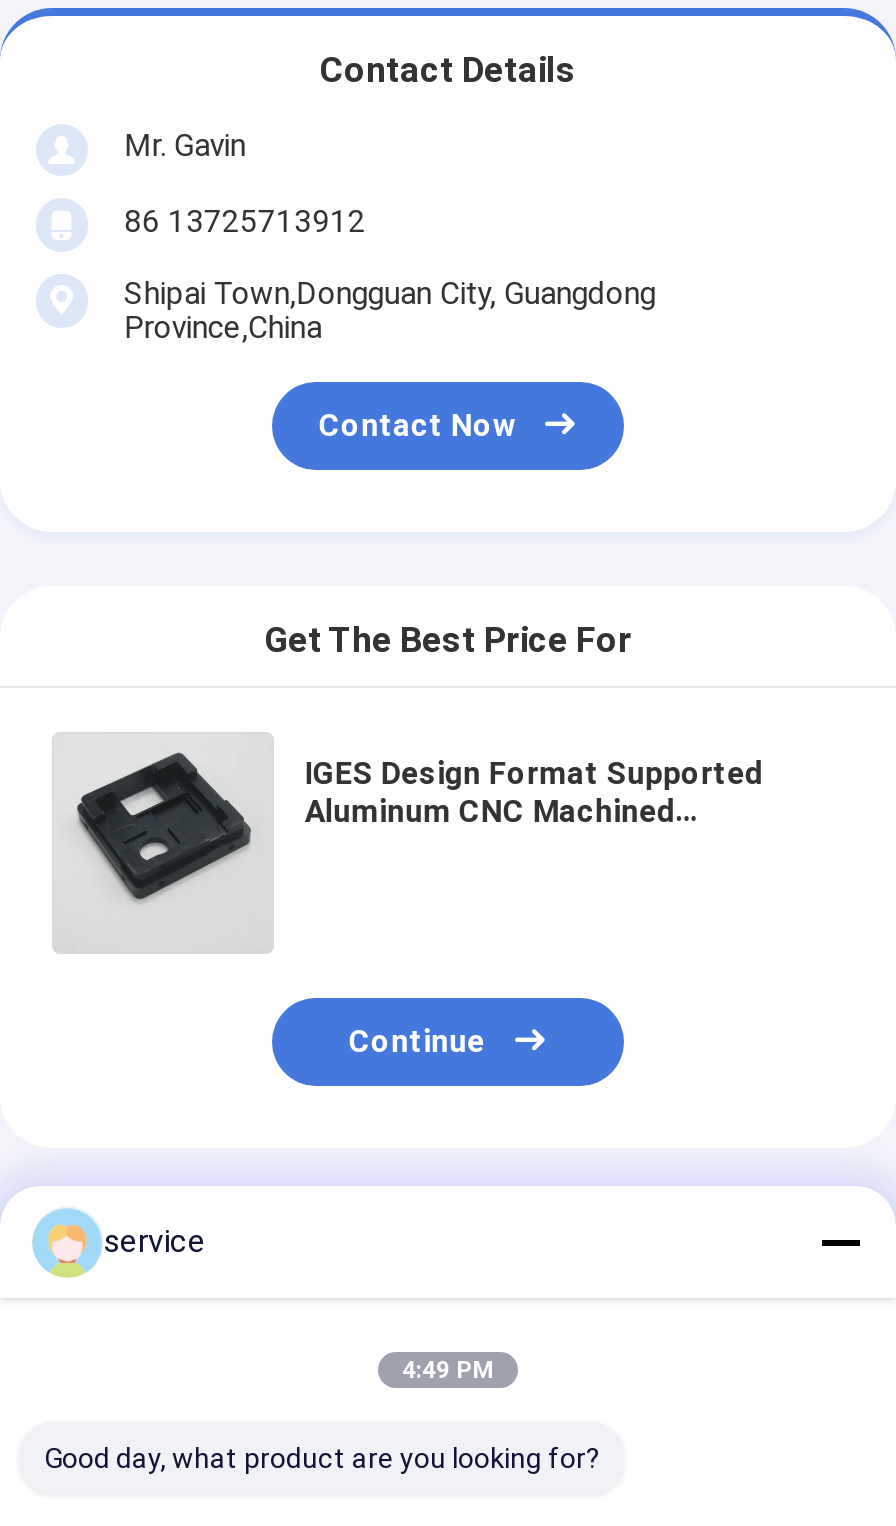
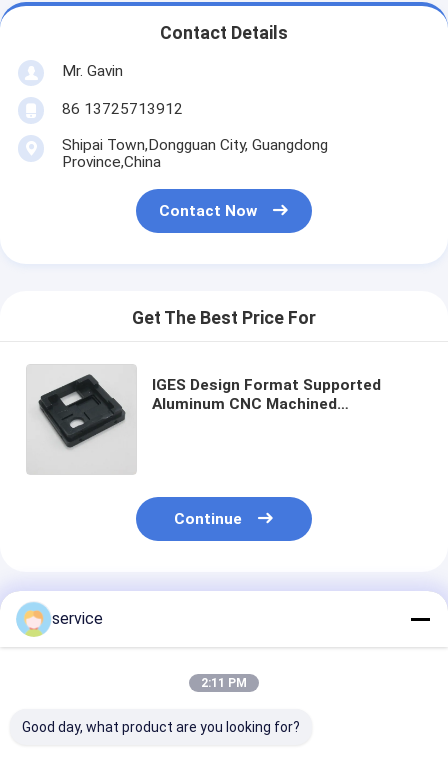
[402,1356,494,1384] 4:49 PM -> [201,676,247,690] 2:11 PM

